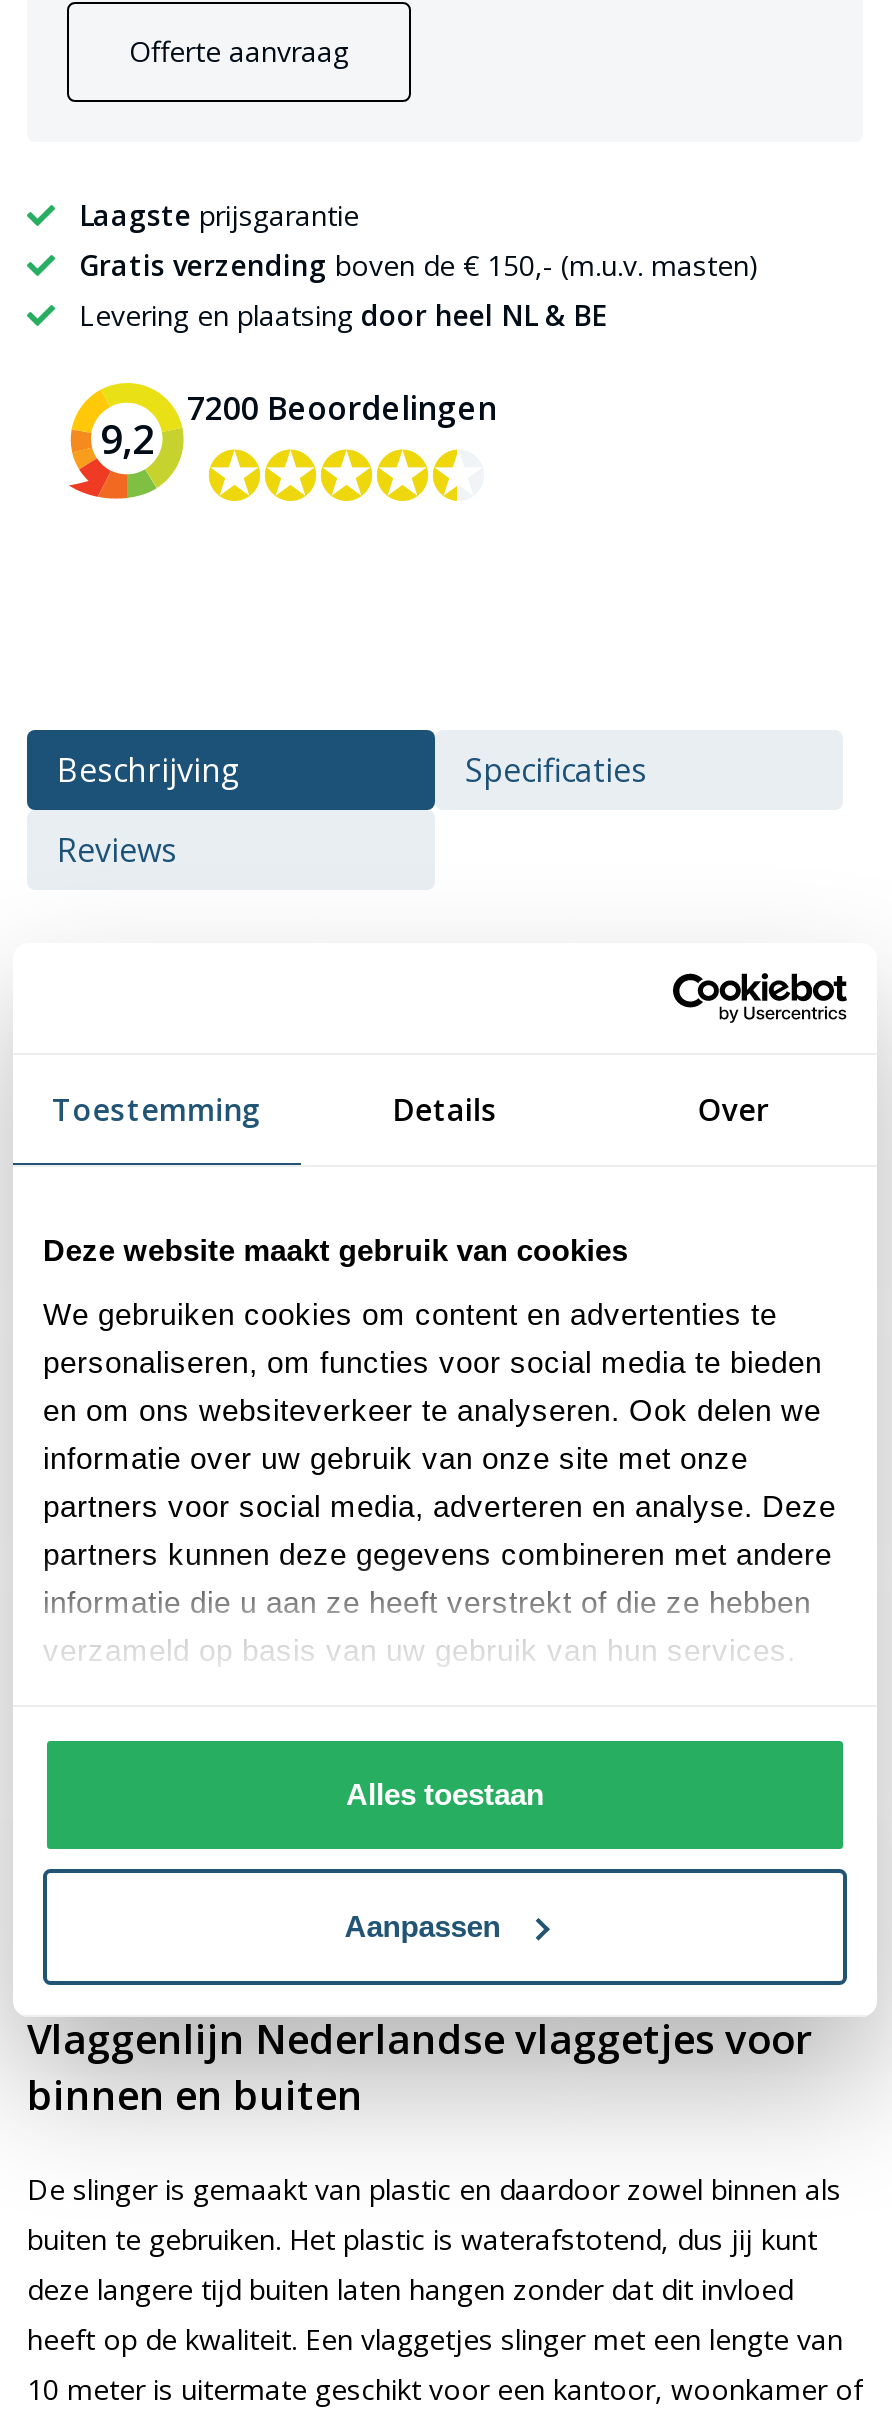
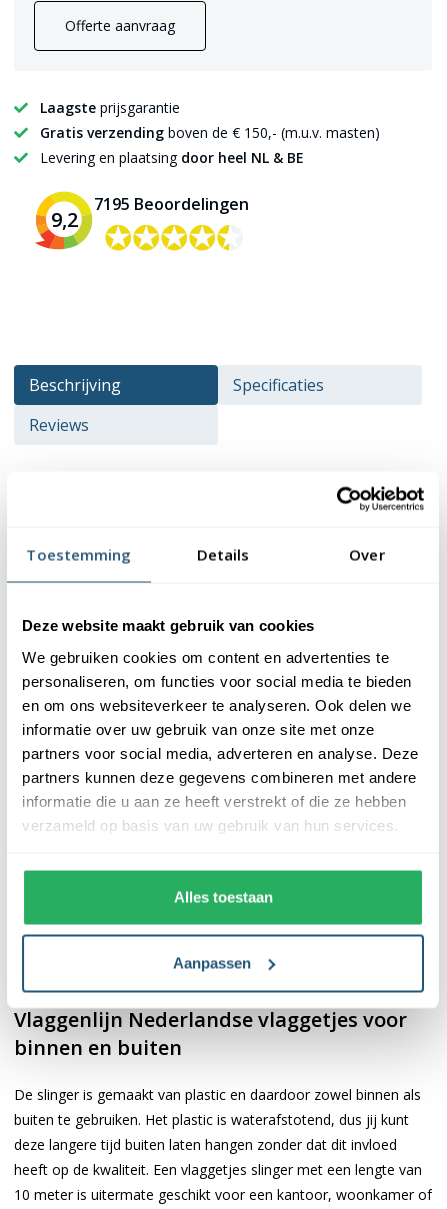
[187,386,497,430] 7200 Beoordelingen -> [94,193,249,215] 7195 Beoordelingen

